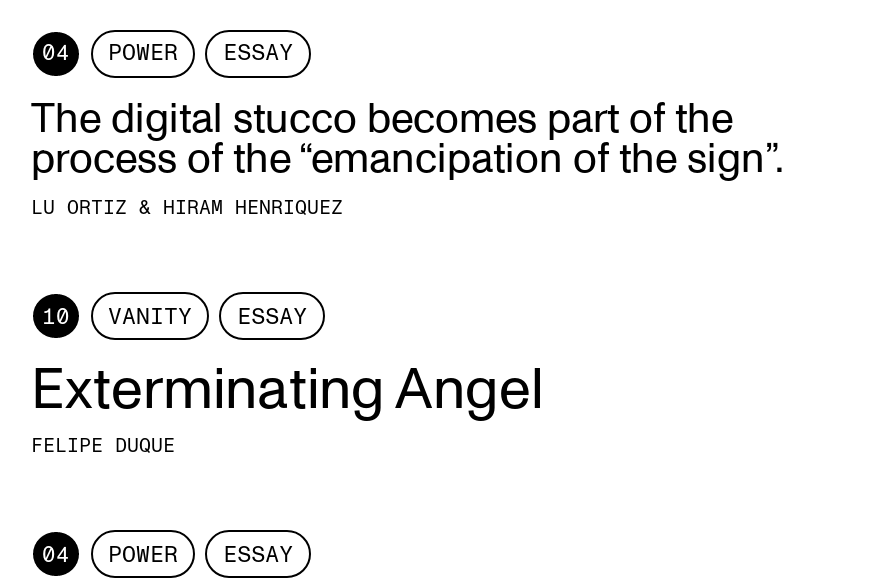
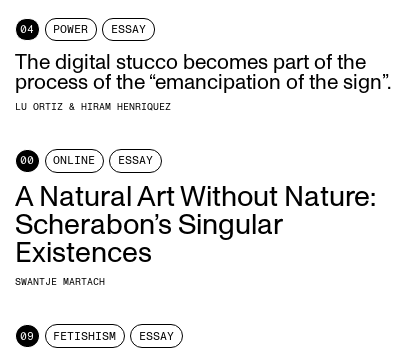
[42,306,192,328] 10 | VANITY -> [20,155,95,166] 00 | ONLINE
[31,362,543,457] Exterminating Angel | FELIPE DUQUE -> [15,183,376,287] A Natural Art Without Nature: | Scherabon’s Singular | Existences | SWANTJE MARTACH
[42,544,178,566] 04 | POWER -> [20,331,116,342] 09 | FETISHISM

